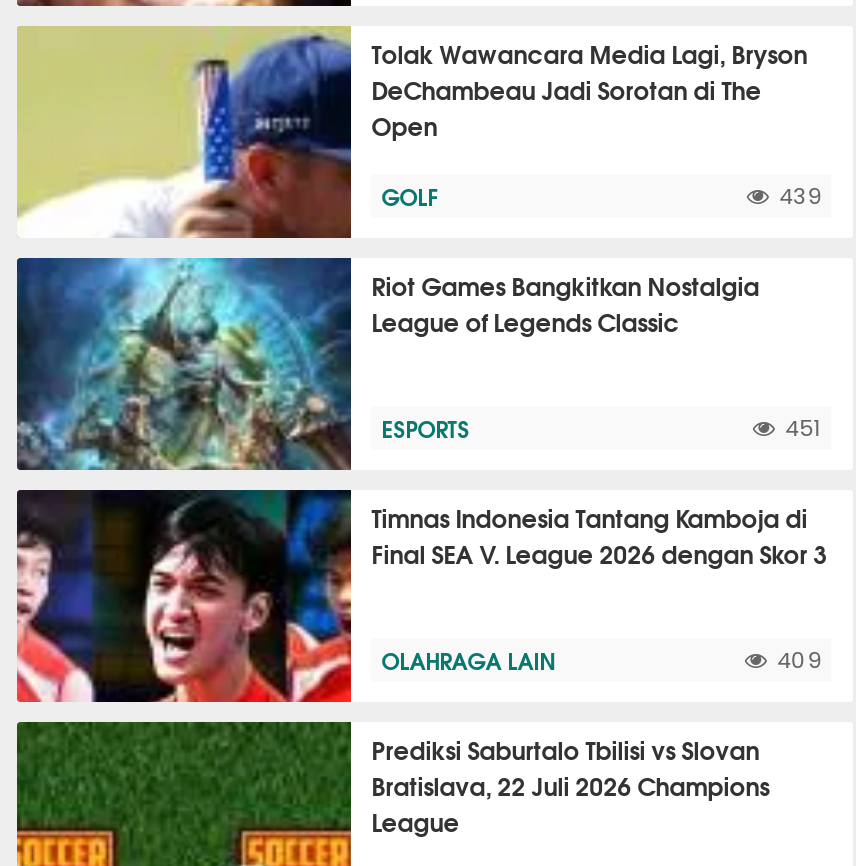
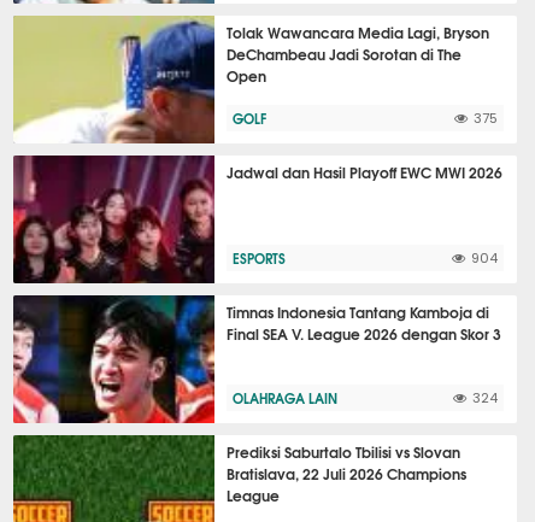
[779,187,821,209] 439 -> [474,112,498,126] 375
[15,256,759,472] [image] | Riot Games Bangkitkan Nostalgia | League of Legends Classic -> [12,154,503,285] [image] | Jadwal dan Hasil Playoff EWC MWI 2026
[785,419,821,441] 451 -> [471,252,498,266] 904
[777,651,821,673] 409 -> [472,392,498,405] 324

